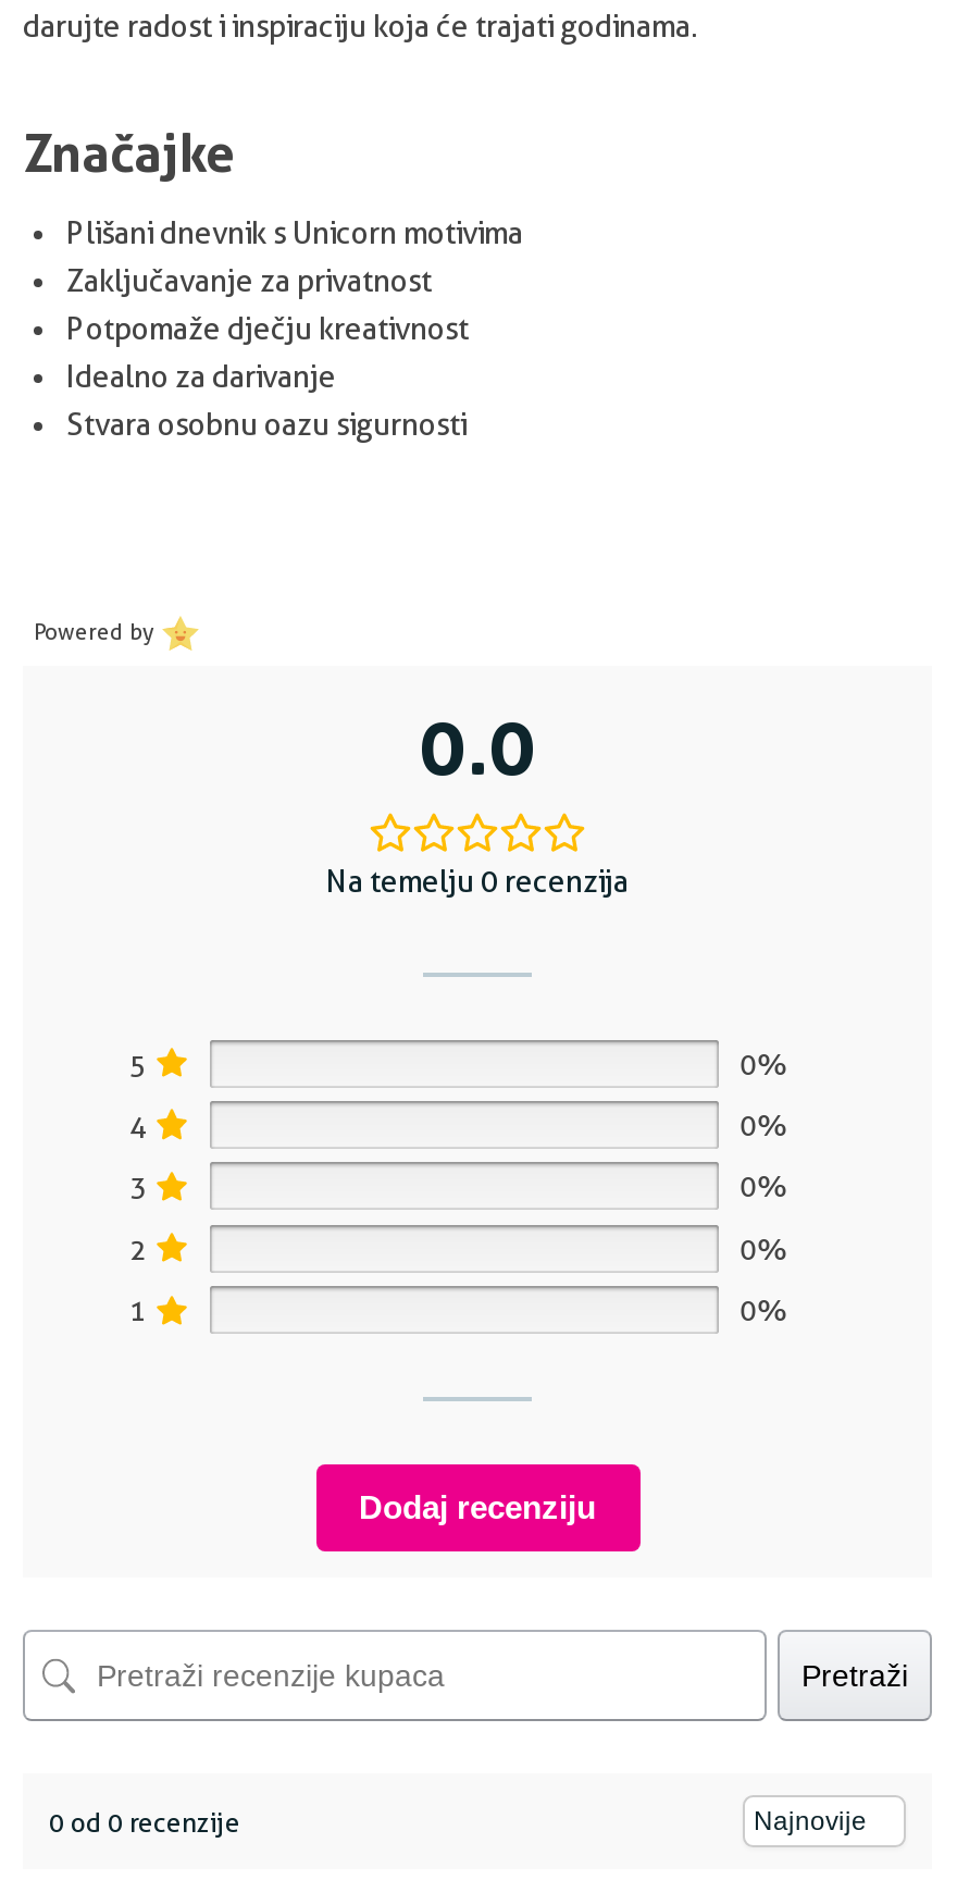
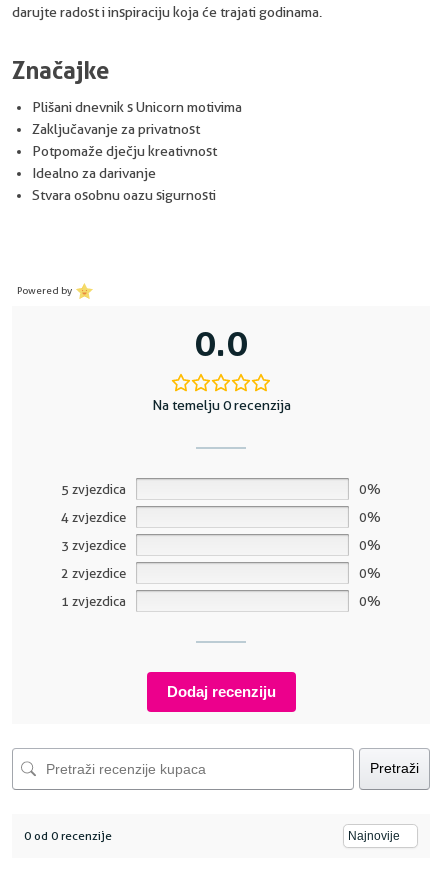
[129,1046,147,1081] 5 -> [61,481,126,497] 5 zvjezdica
[129,1108,147,1143] 4 -> [61,509,126,525] 4 zvjezdice
[129,1169,147,1204] 3 -> [61,537,126,553] 3 zvjezdice
[129,1231,147,1266] 2 -> [61,565,126,581] 2 zvjezdice
[129,1293,147,1328] 1 -> [61,593,126,609] 1 zvjezdica

